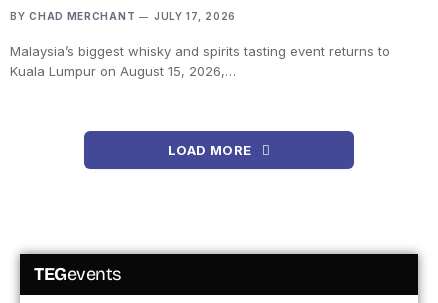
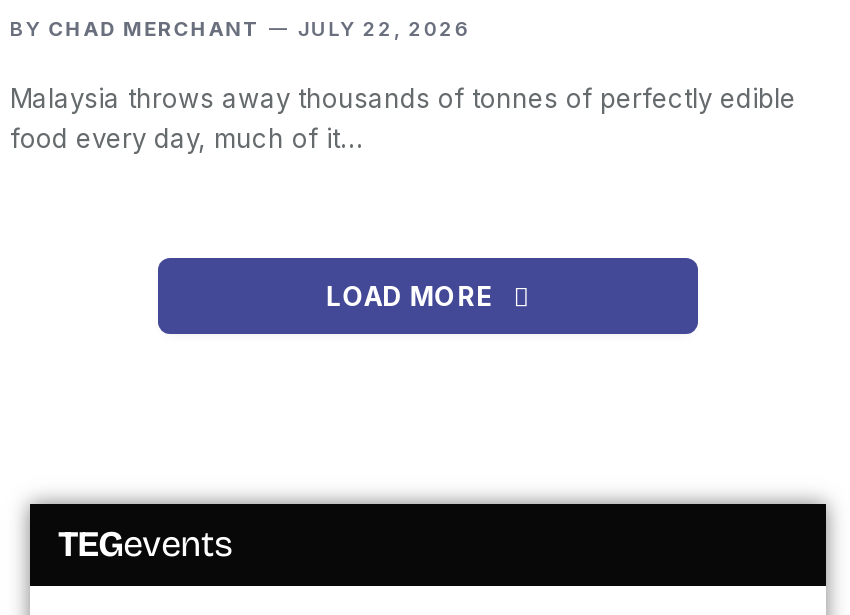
[10,10,236,22] BY CHAD MERCHANT JULY 17, 2026 -> [10,16,470,40] BY CHAD MERCHANT JULY 22, 2026
[10,43,390,79] Malaysia’s biggest whisky and spirits tasting event returns to | Kuala Lumpur on August 15, 2026,… -> [10,82,796,154] Malaysia throws away thousands of tonnes of perfectly edible | food every day, much of it…

